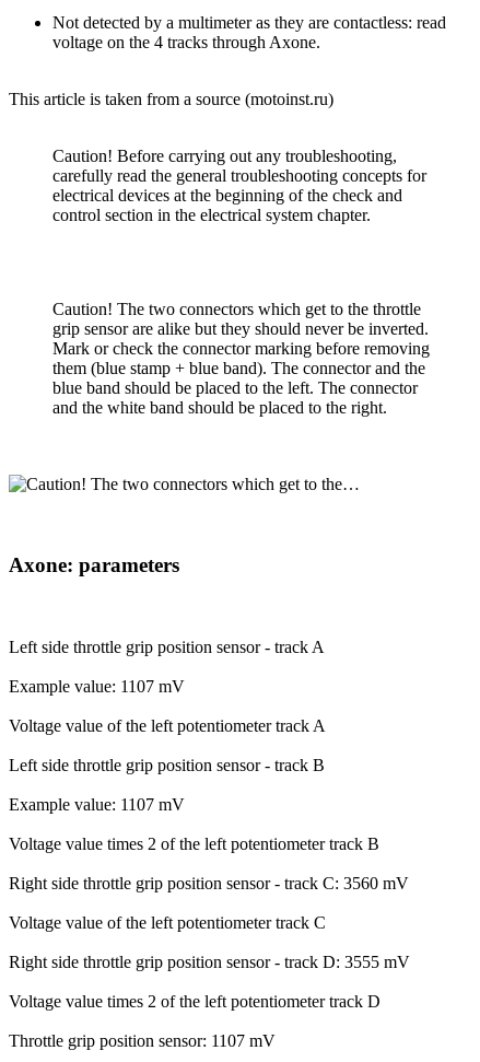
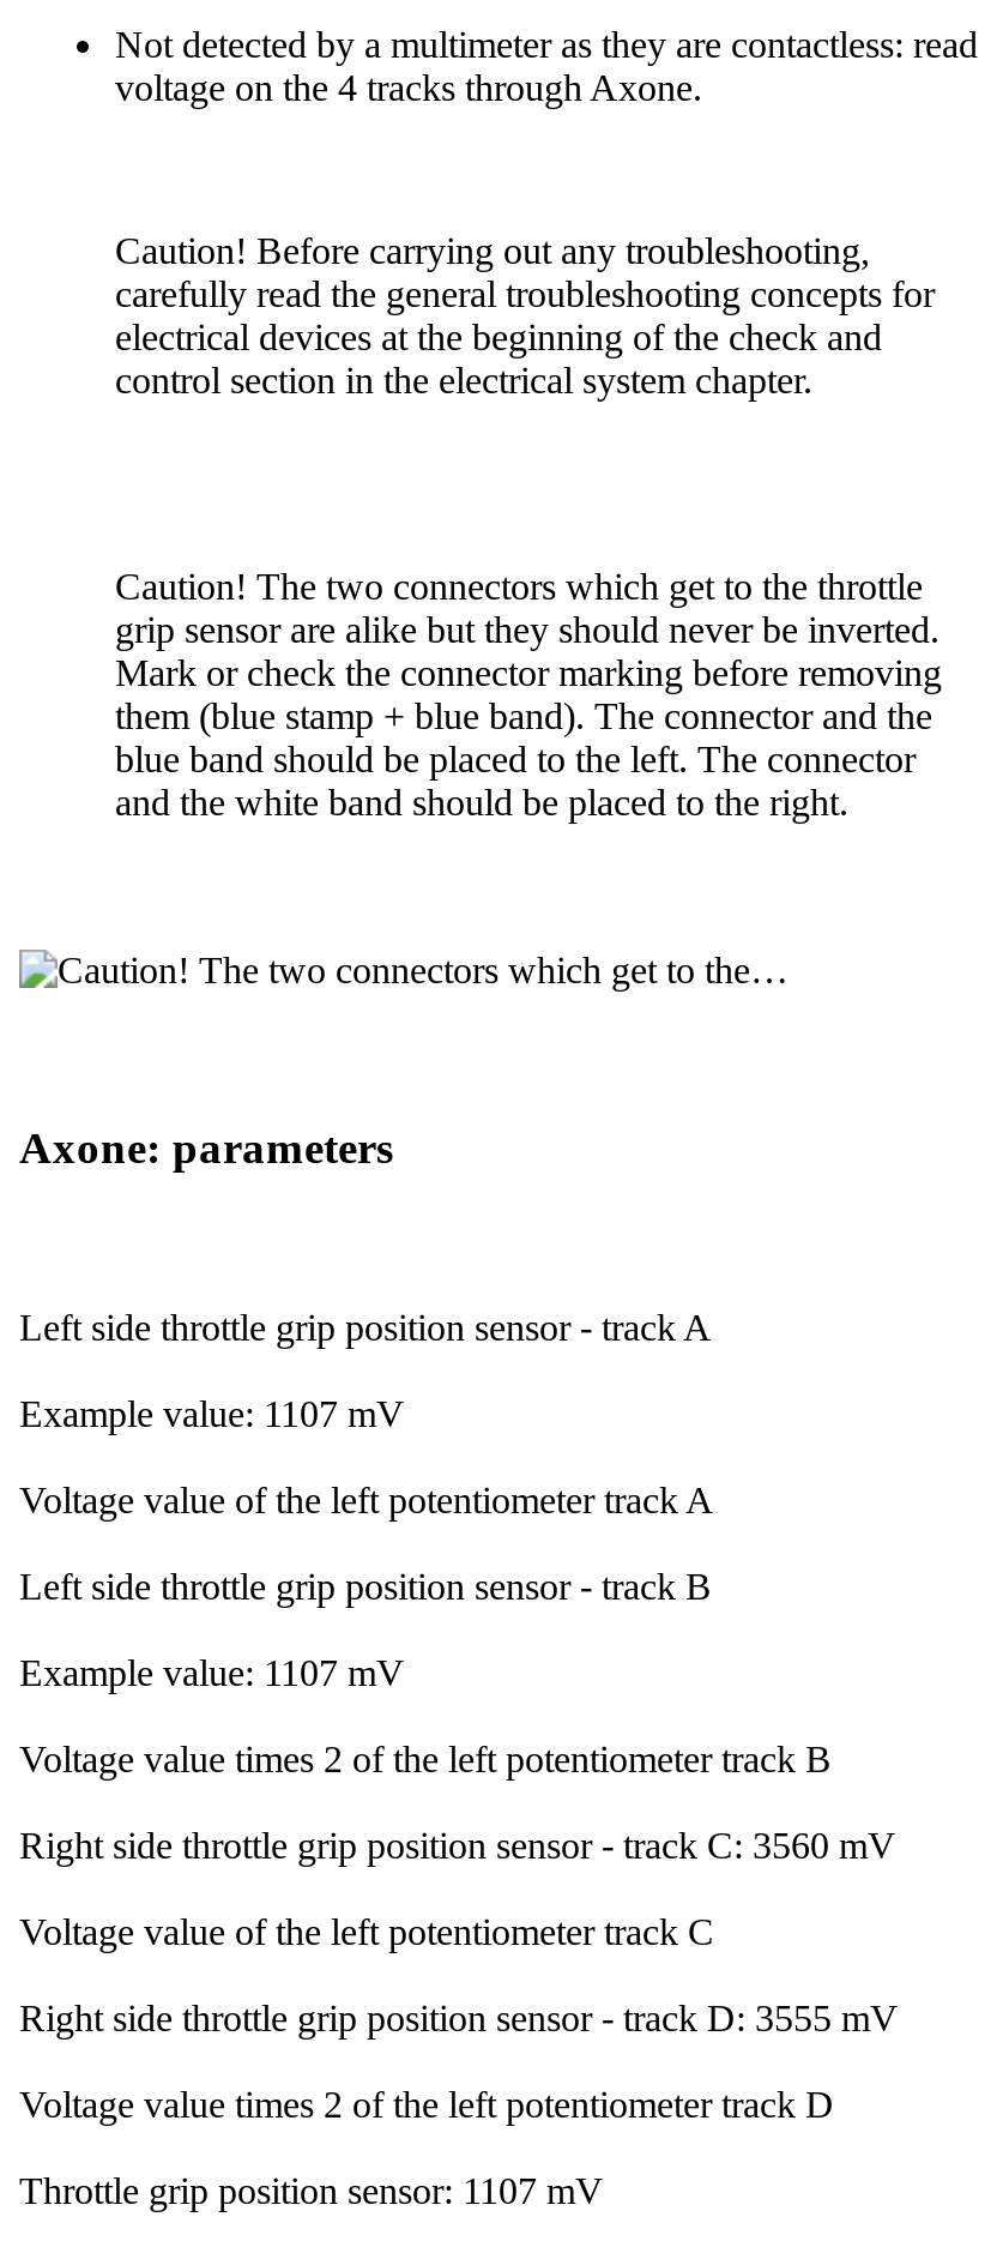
[9,89,333,108] This article is taken from a source (motoinst.ru) -> none

